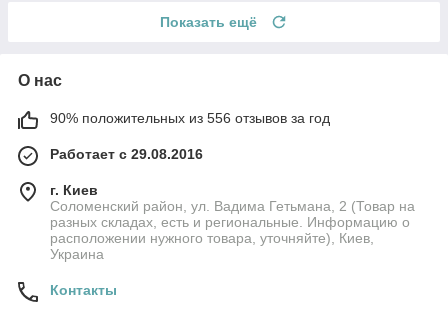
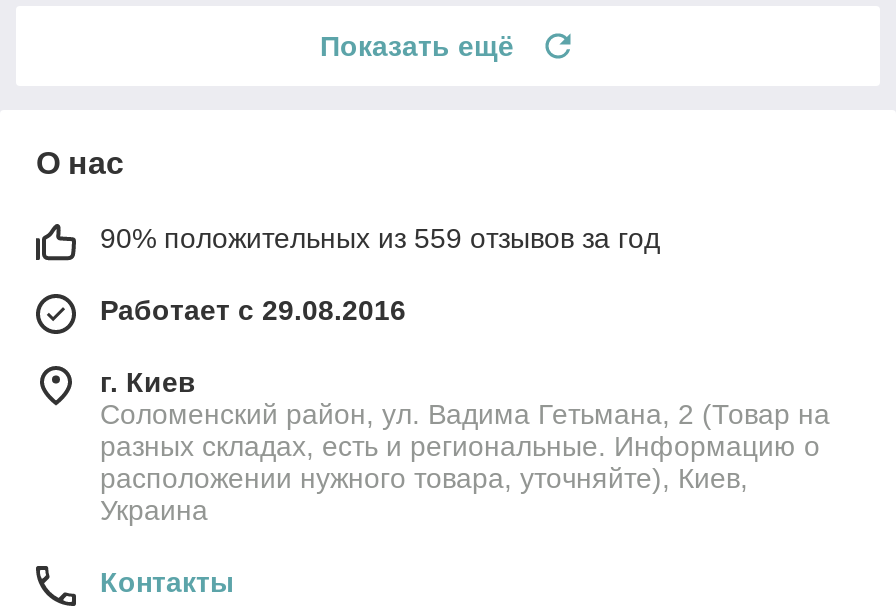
[50,110,330,126] 90% положительных из 556 отзывов за год -> [100,222,660,254] 90% положительных из 559 отзывов за год

